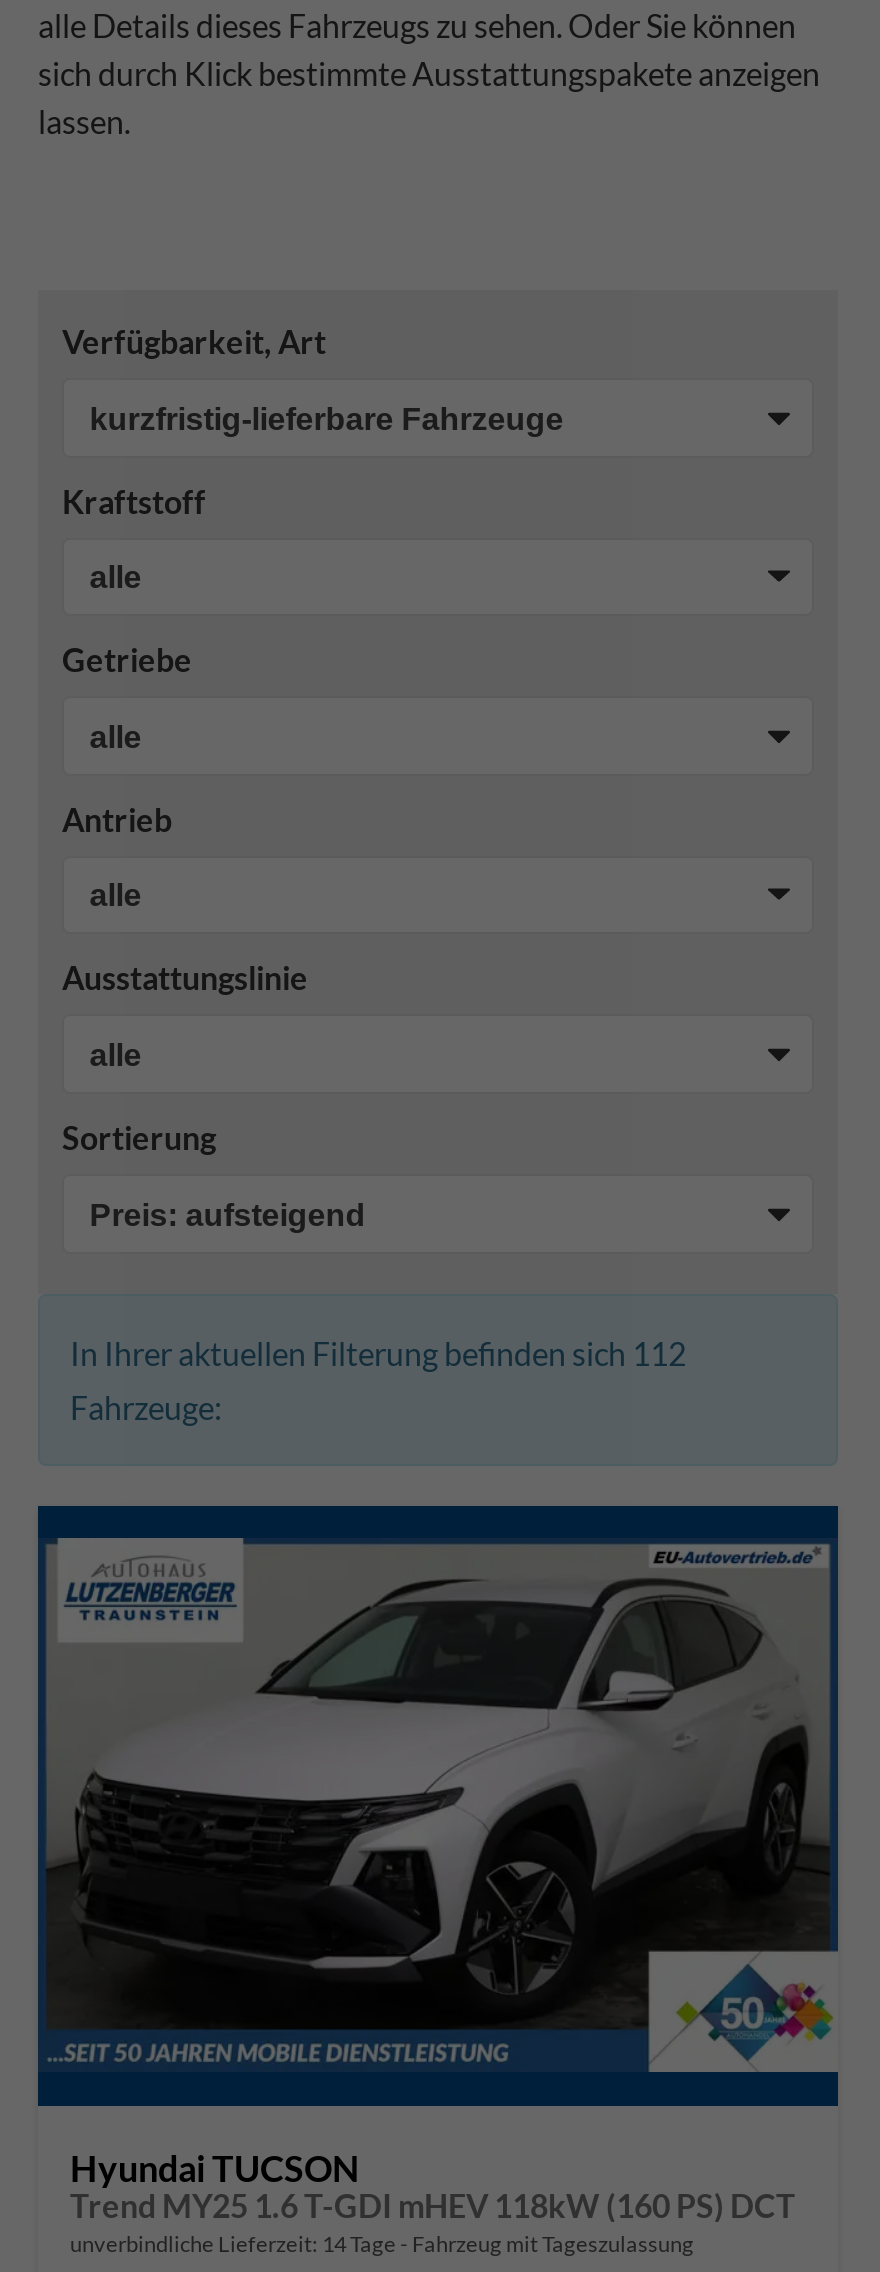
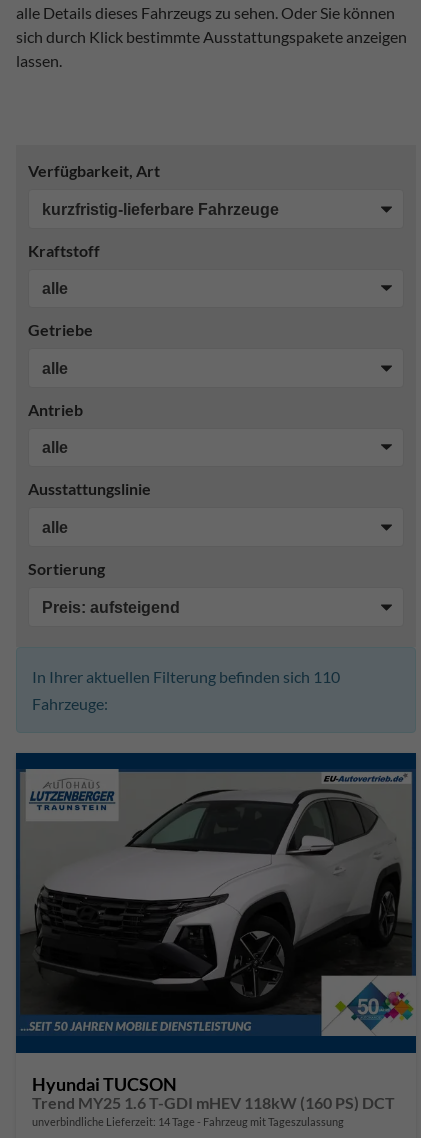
[70,1333,686,1371] In Ihrer aktuellen Filterung befinden sich 112 -> [32,667,340,686] In Ihrer aktuellen Filterung befinden sich 110

